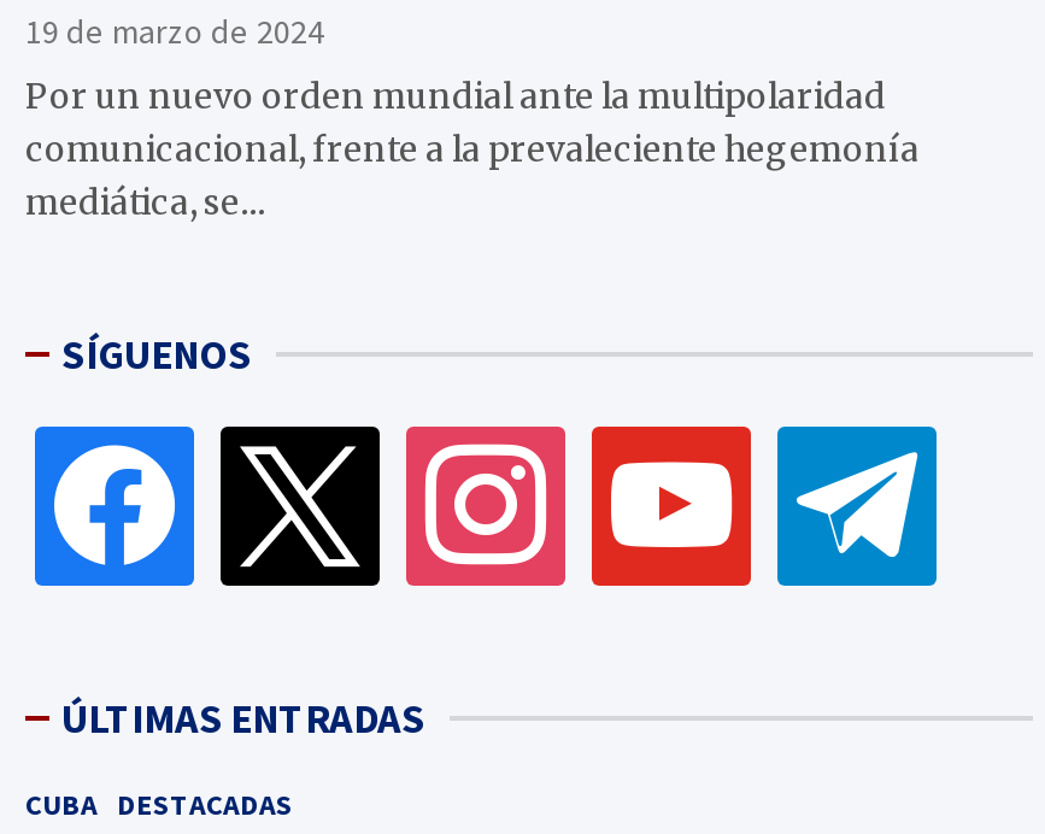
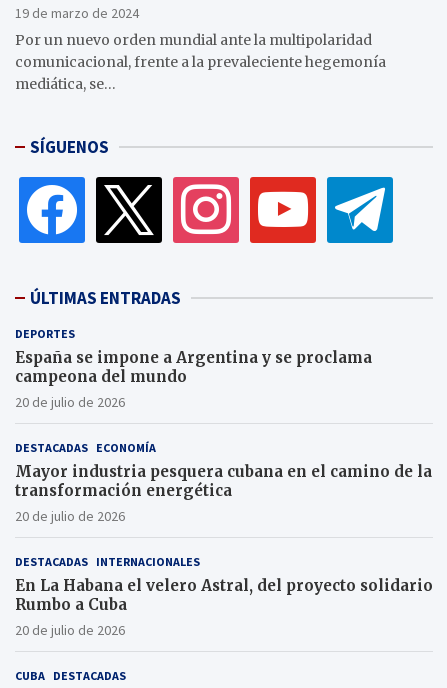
none -> [15,326,433,639] DEPORTES | España se impone a Argentina y se proclama | campeona del mundo | 20 de julio de 2026 | DESTACADAS ECONOMÍA | Mayor industria pesquera cubana en el camino de la | transformación energética | 20 de julio de 2026 | DESTACADAS INTERNACIONALES | En La Habana el velero Astral, del proyecto solidario | Rumbo a Cuba | 20 de julio de 2026

